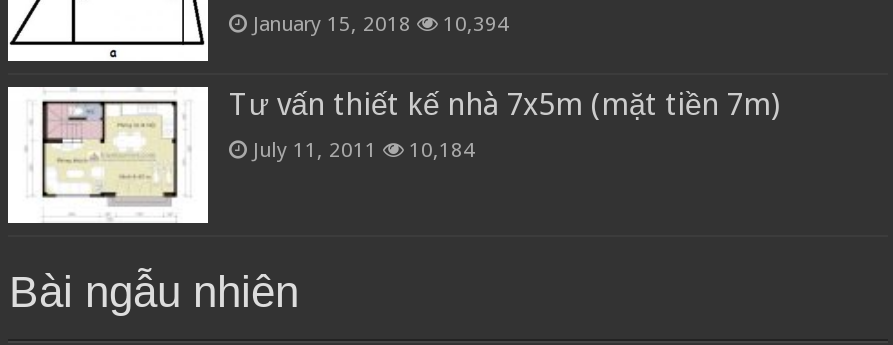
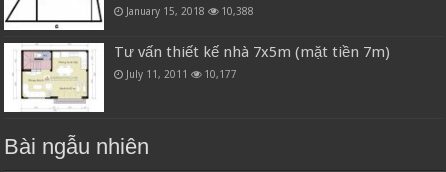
[253,10,509,34] January 15, 2018 10,394 -> [126,5,254,17] January 15, 2018 10,388
[253,137,475,161] July 11, 2011 10,184 -> [126,68,237,80] July 11, 2011 10,177

